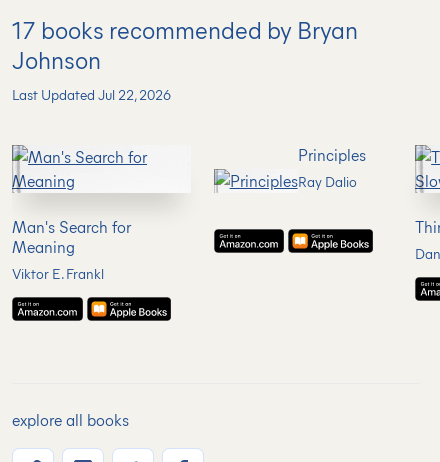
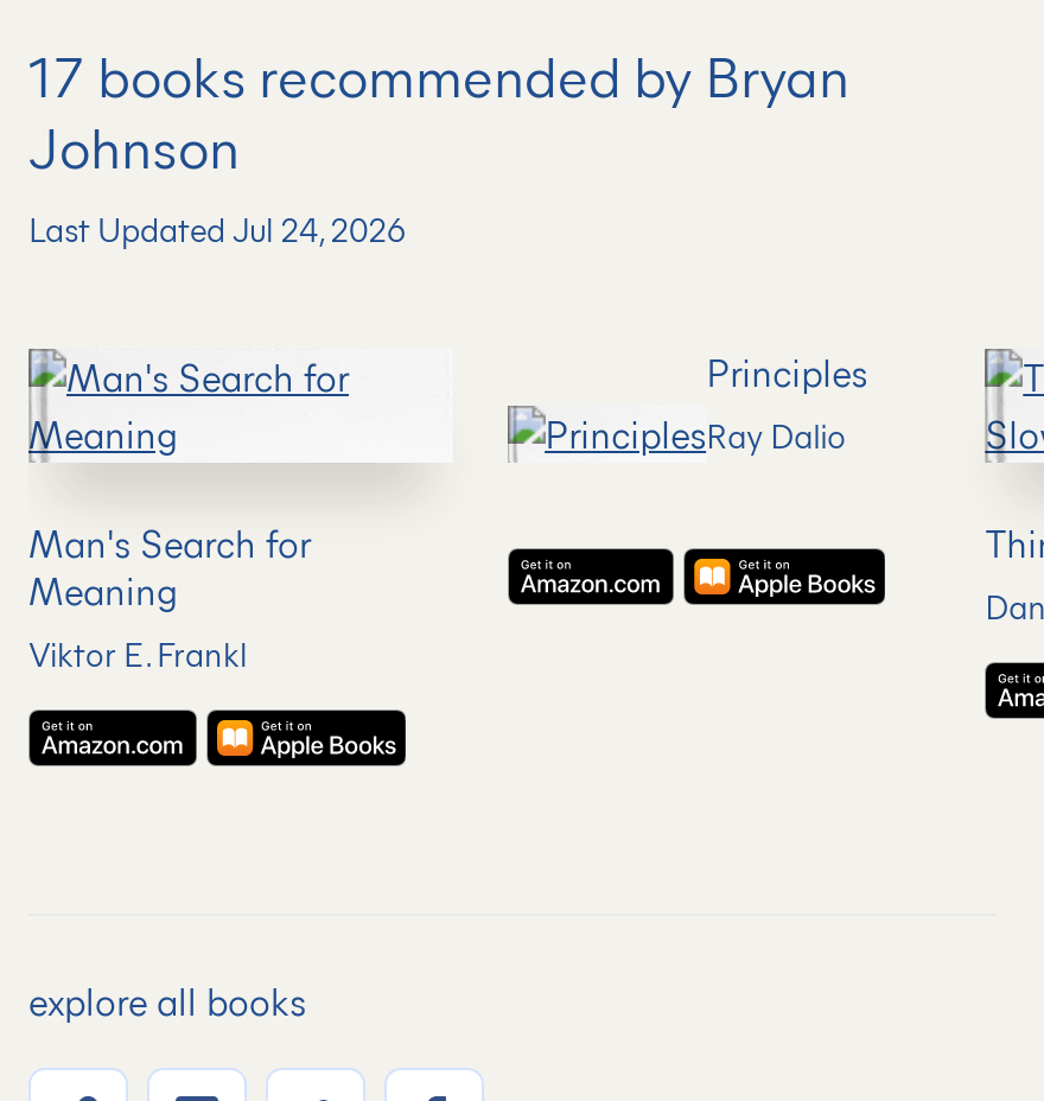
[12,85,171,104] Last Updated Jul 22, 2026 -> [28,206,406,251] Last Updated Jul 24, 2026

